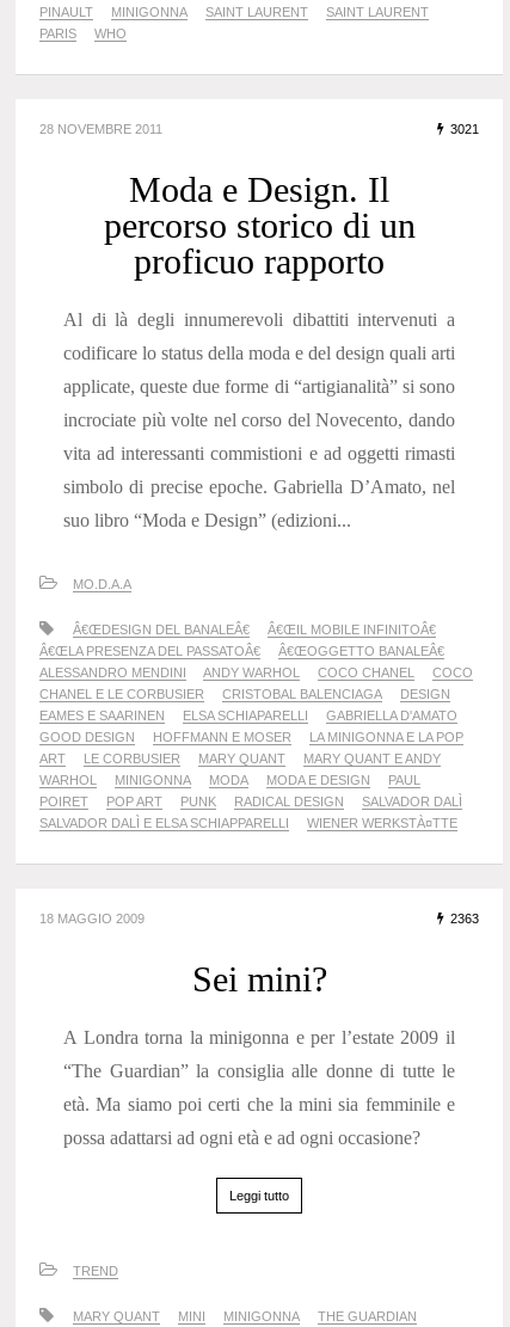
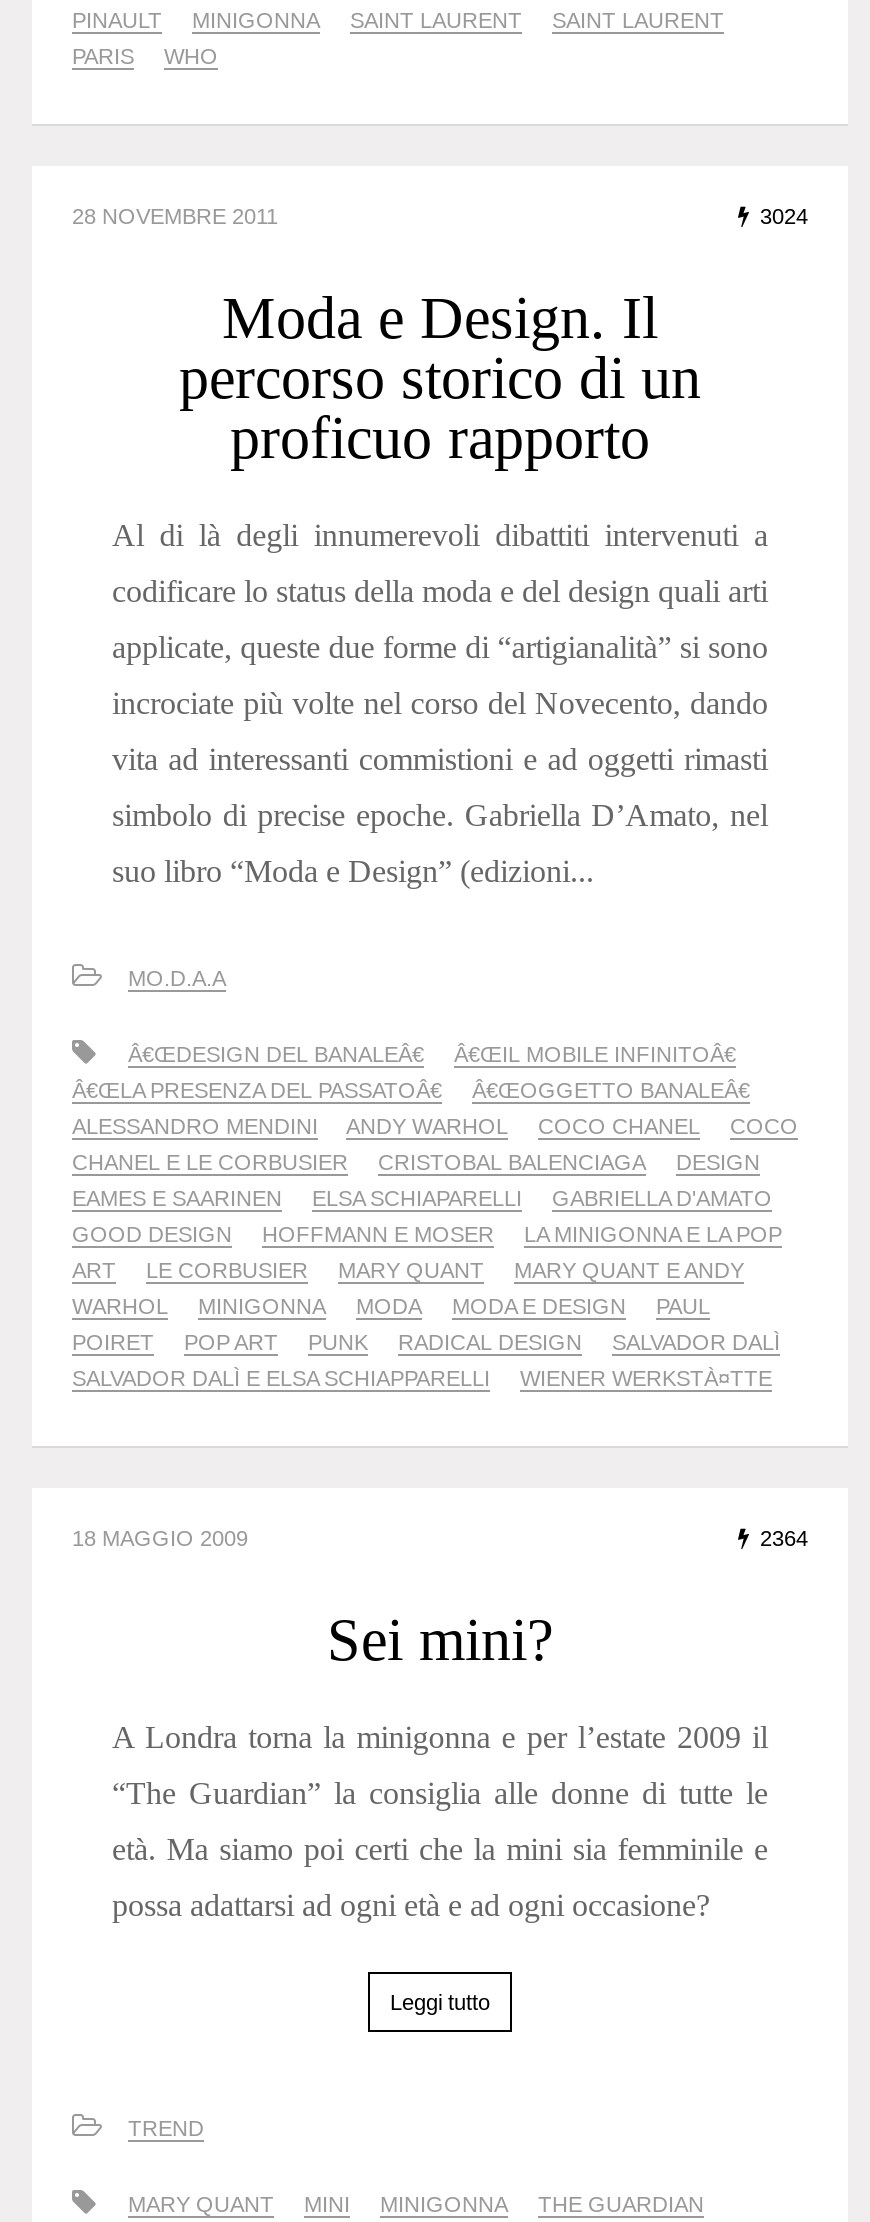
[450,122,479,136] 3021 -> [760,204,808,228] 3024
[450,911,479,926] 2363 -> [760,1526,808,1550] 2364

